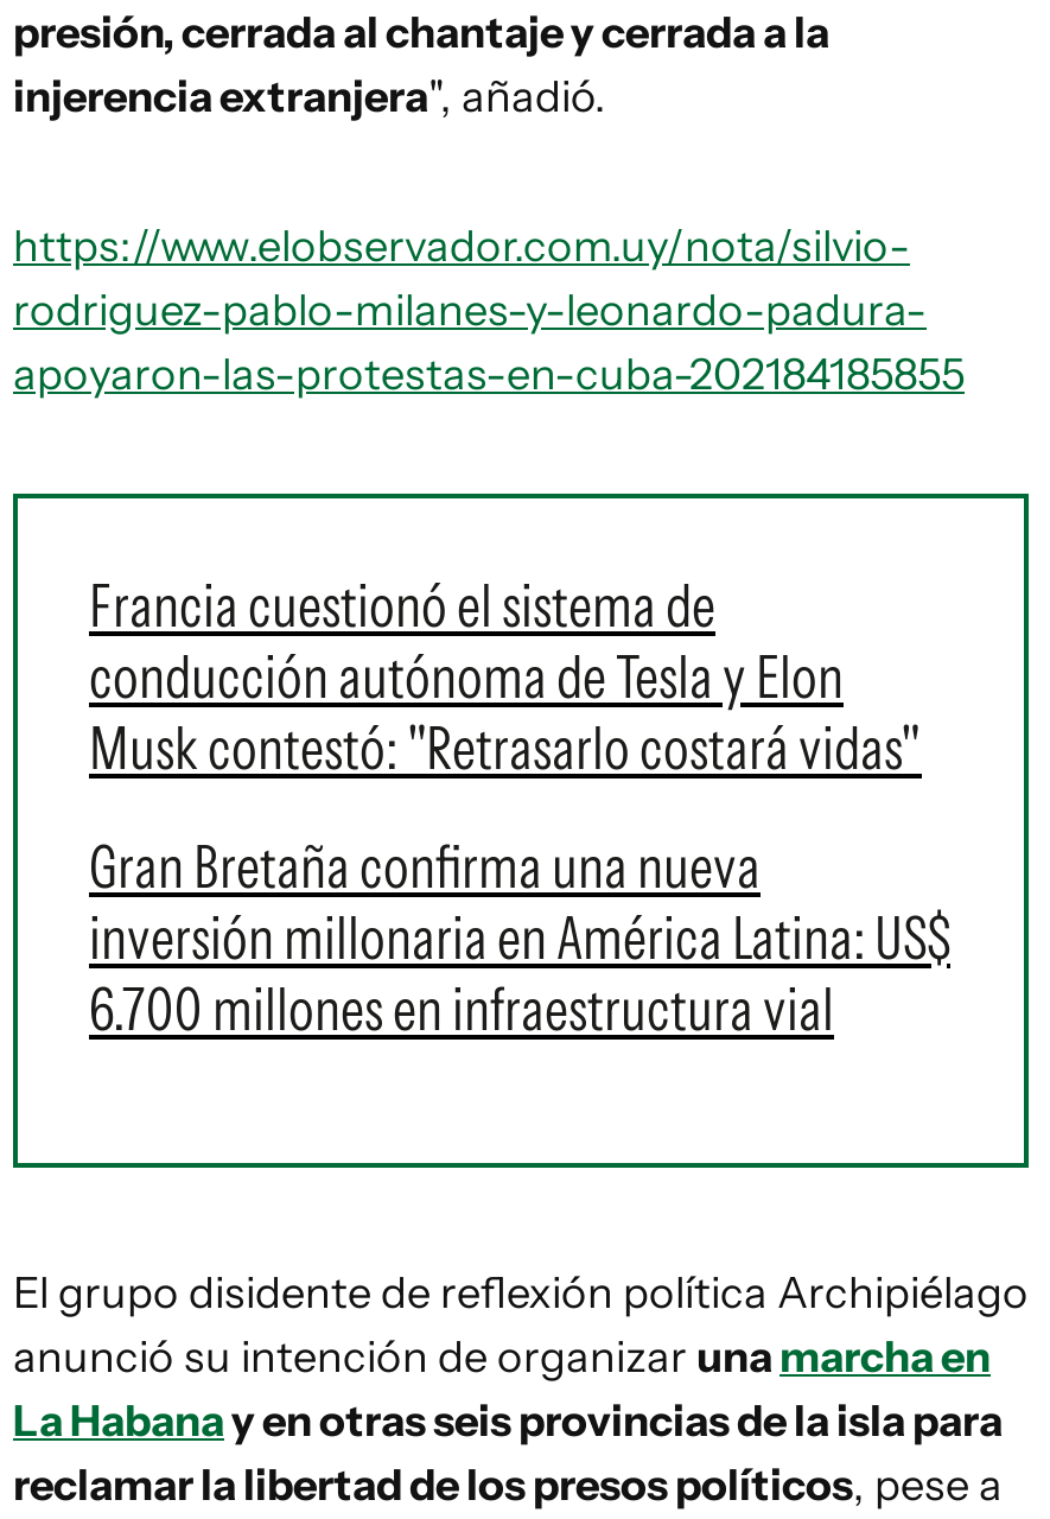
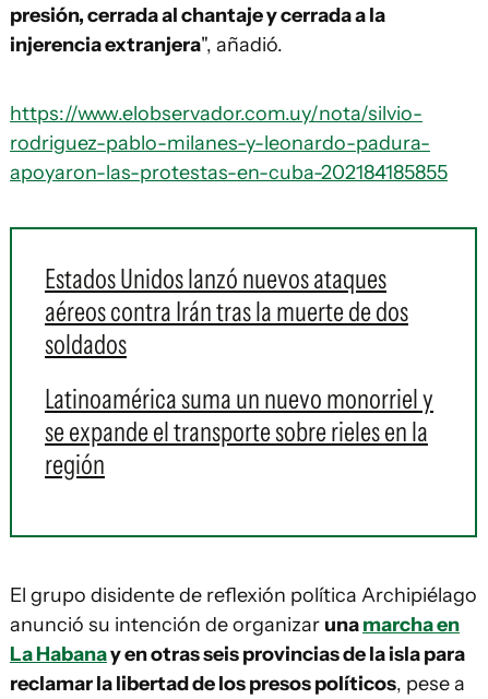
[89,570,922,783] Francia cuestionó el sistema de | conducción autónoma de Tesla y Elon | Musk contestó: "Retrasarlo costará vidas" -> [45,262,408,360] Estados Unidos lanzó nuevos ataques | aéreos contra Irán tras la muerte de dos | soldados
[89,831,950,1044] Gran Bretaña confirma una nueva | inversión millonaria en América Latina: US$ | 6.700 millones en infraestructura vial -> [45,382,433,481] Latinoamérica suma un nuevo monorriel y | se expande el transporte sobre rieles en la | región

